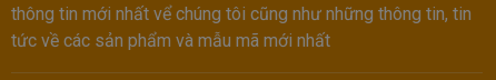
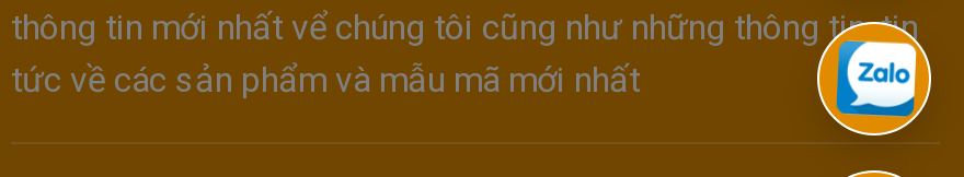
none -> [815,52,933,138] [image]

